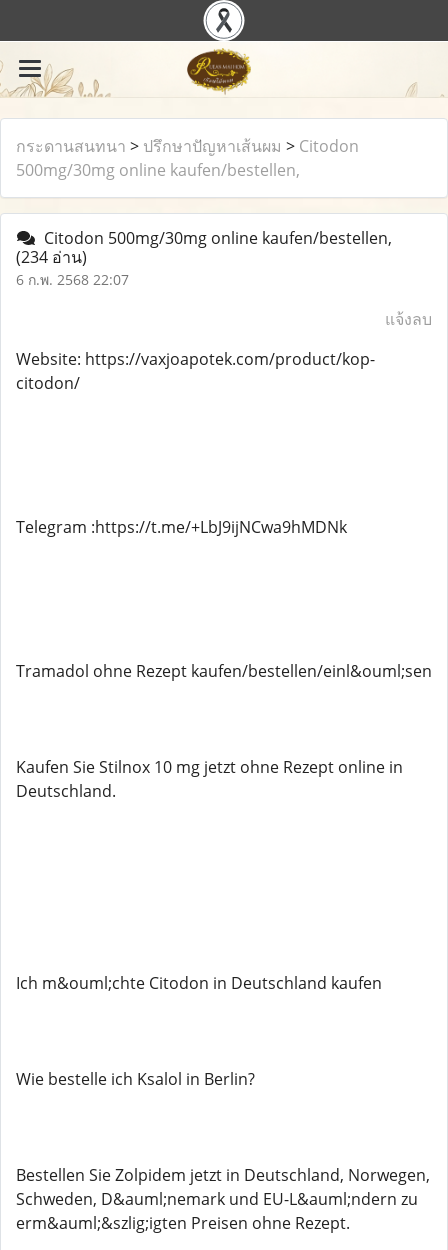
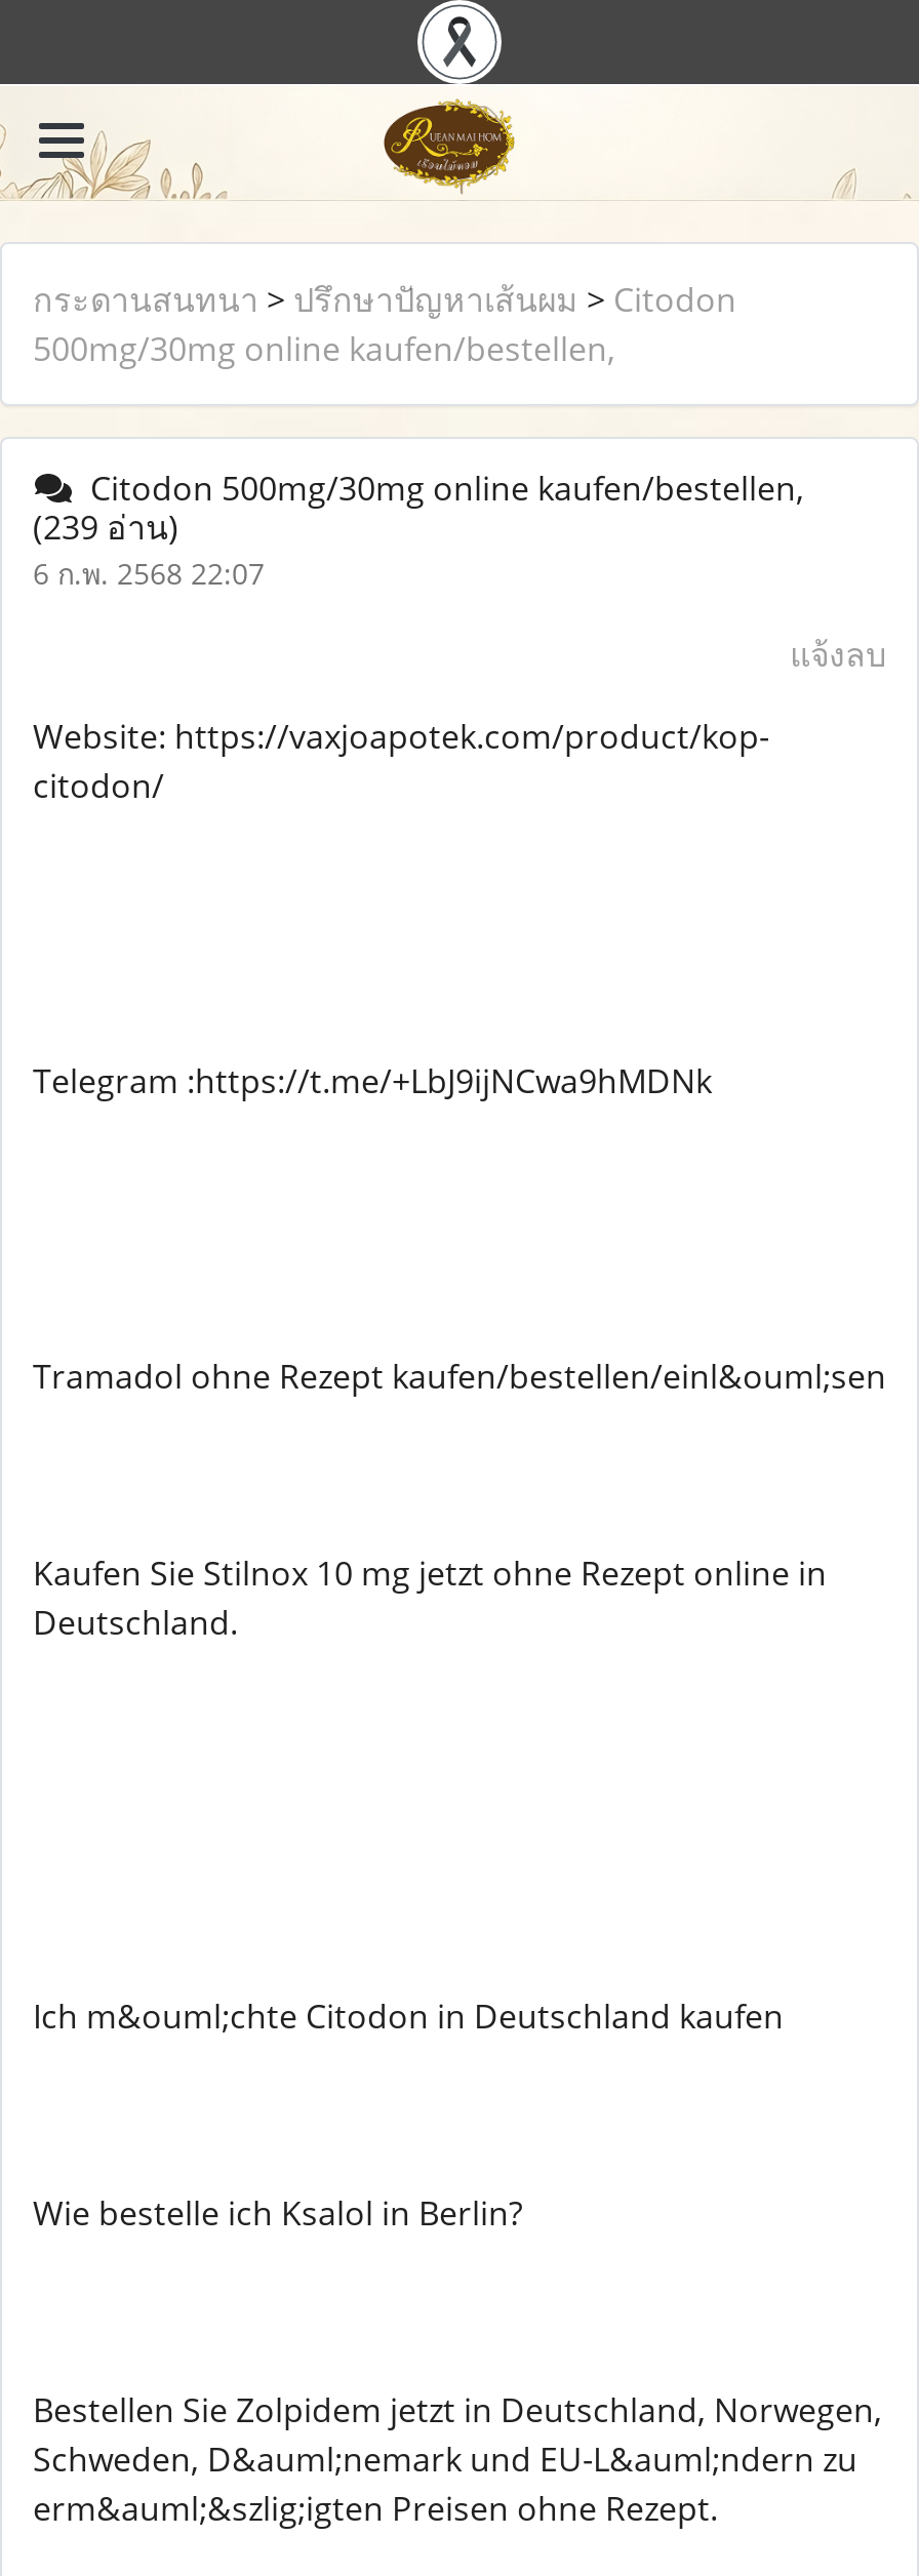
[16,246,87,268] (234 อ่าน) -> [33,505,178,550] (239 อ่าน)

